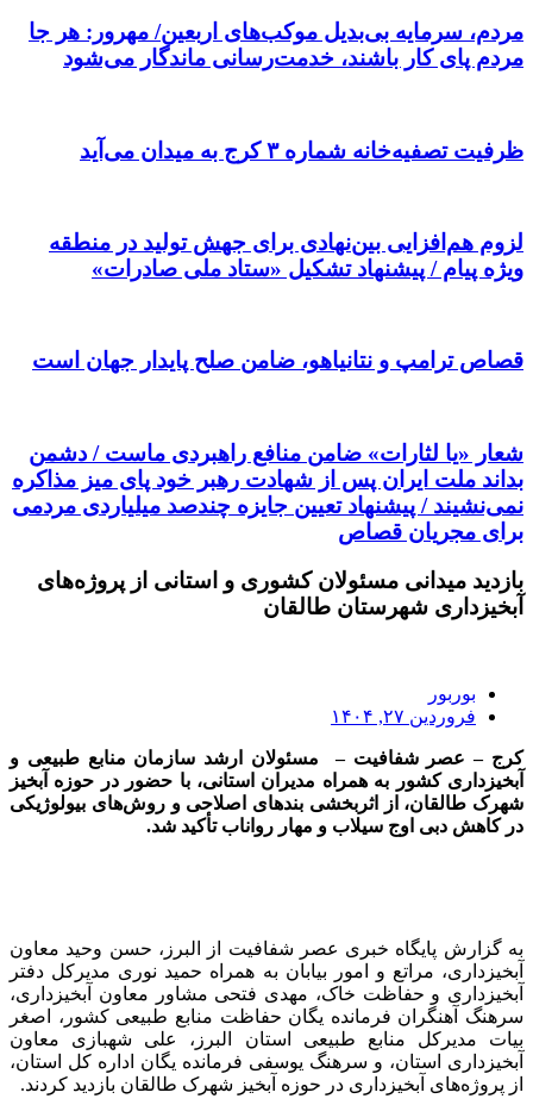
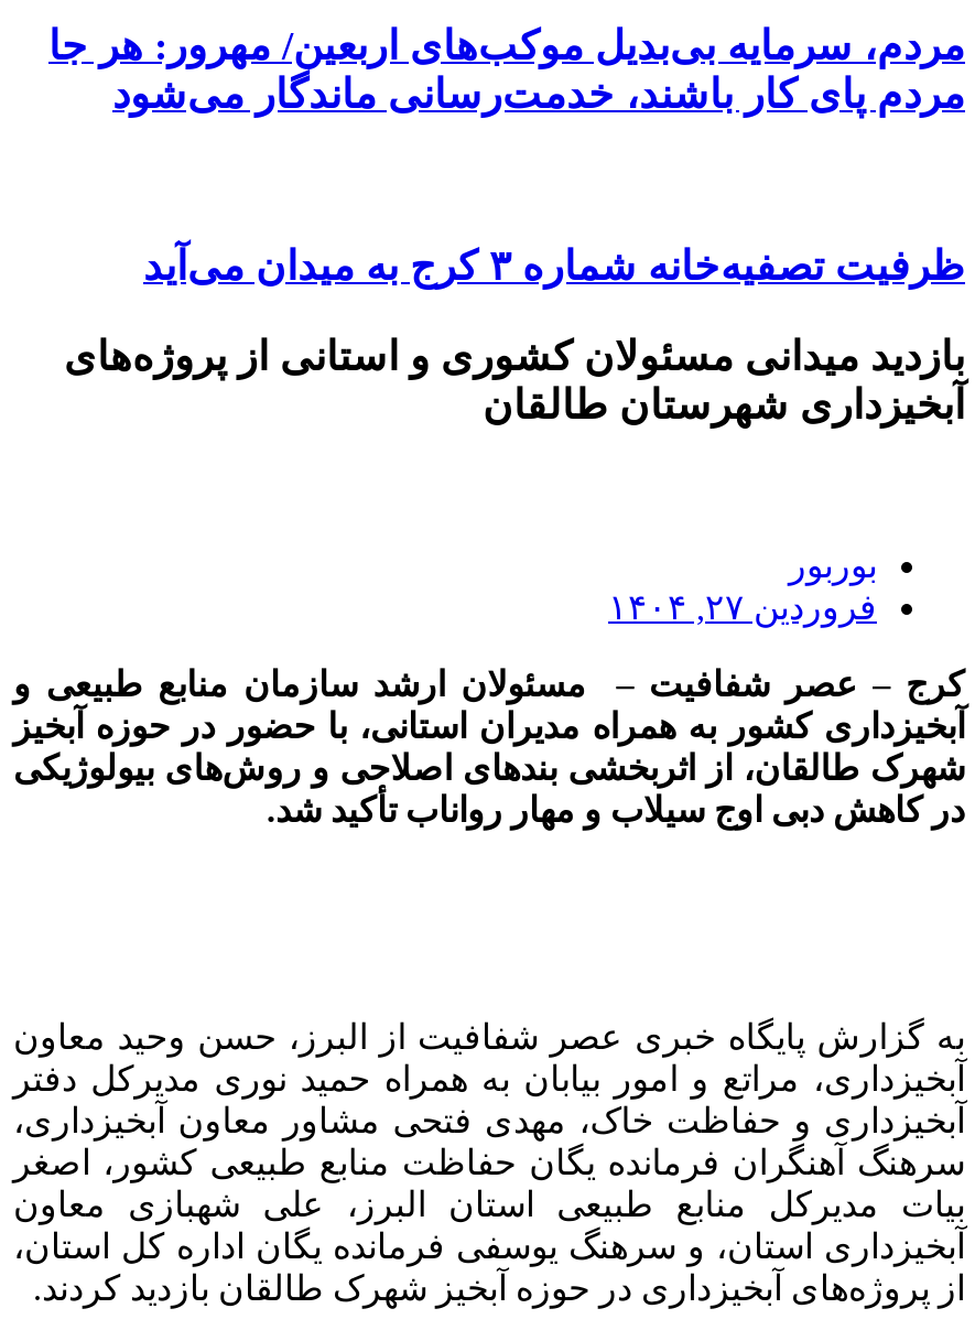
[49,230,523,281] لزوم هم‌افزایی بین‌نهادی برای جهش تولید در منطقه | ویژه پیام / پیشنهاد تشکیل «ستاد ملی صادرات» -> none
[32,348,523,373] قصاص ترامپ و نتانیاهو، ضامن صلح پایدار جهان است -> none
[12,440,523,544] شعار «یا لثارات» ضامن منافع راهبردی ماست / دشمن | بداند ملت ایران پس از شهادت رهبر خود پای میز مذاکره | نمی‌نشیند / پیشنهاد تعیین جایزه چندصد میلیاردی مردمی | برای مجریان قصاص -> none

